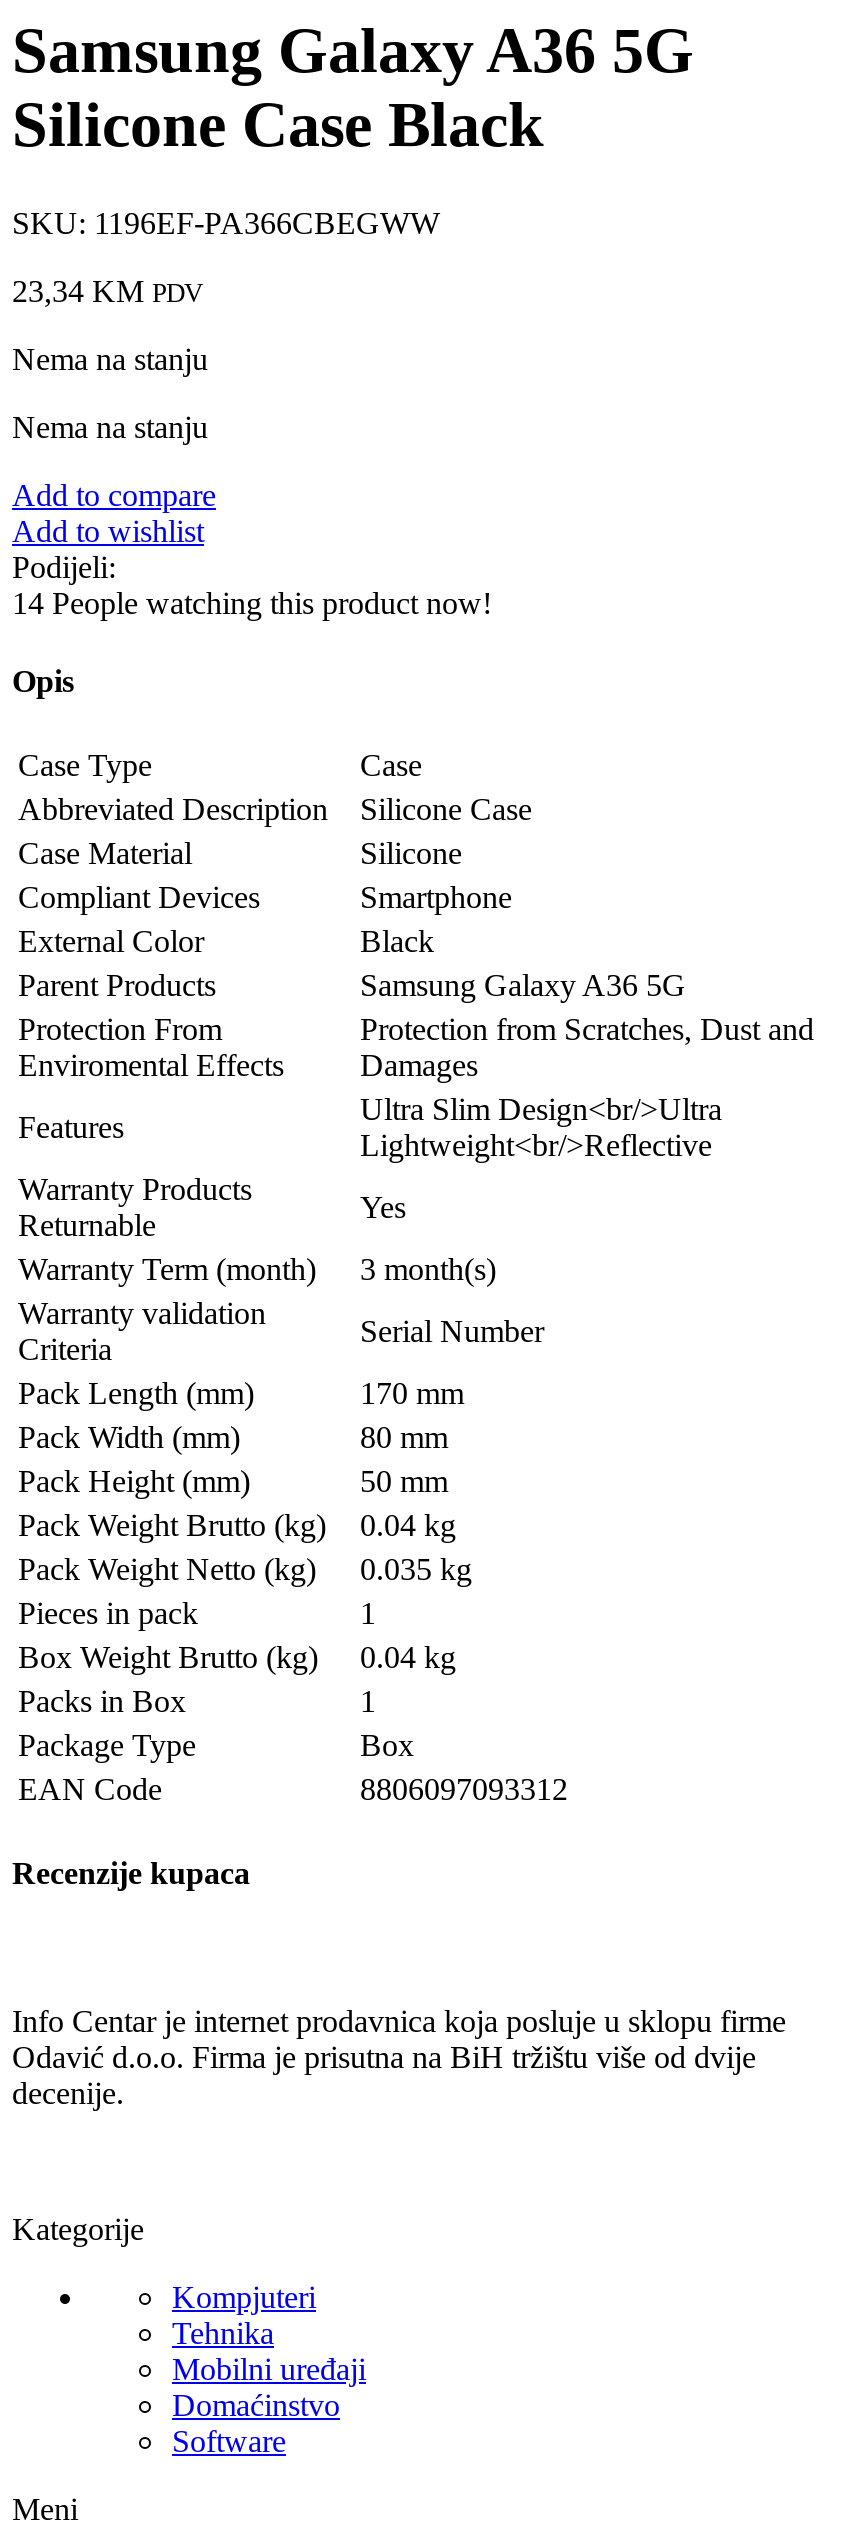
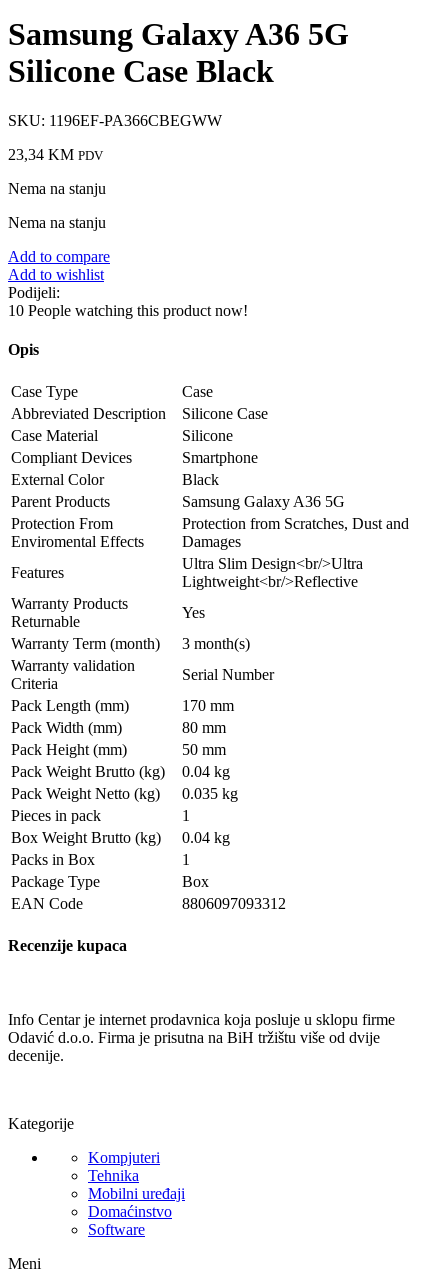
[12,585,492,619] 14 People watching this product now! -> [8,301,248,318] 10 People watching this product now!

